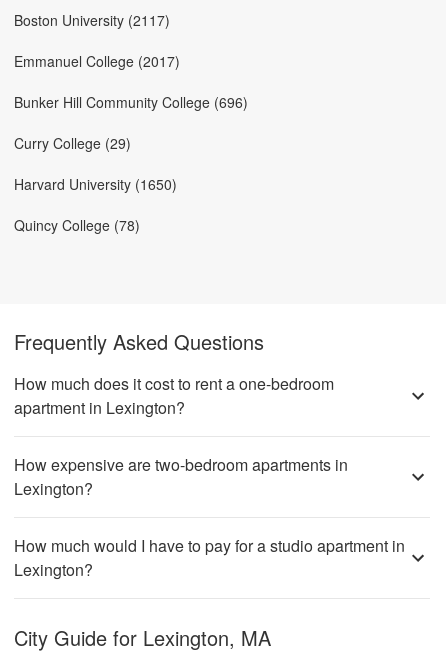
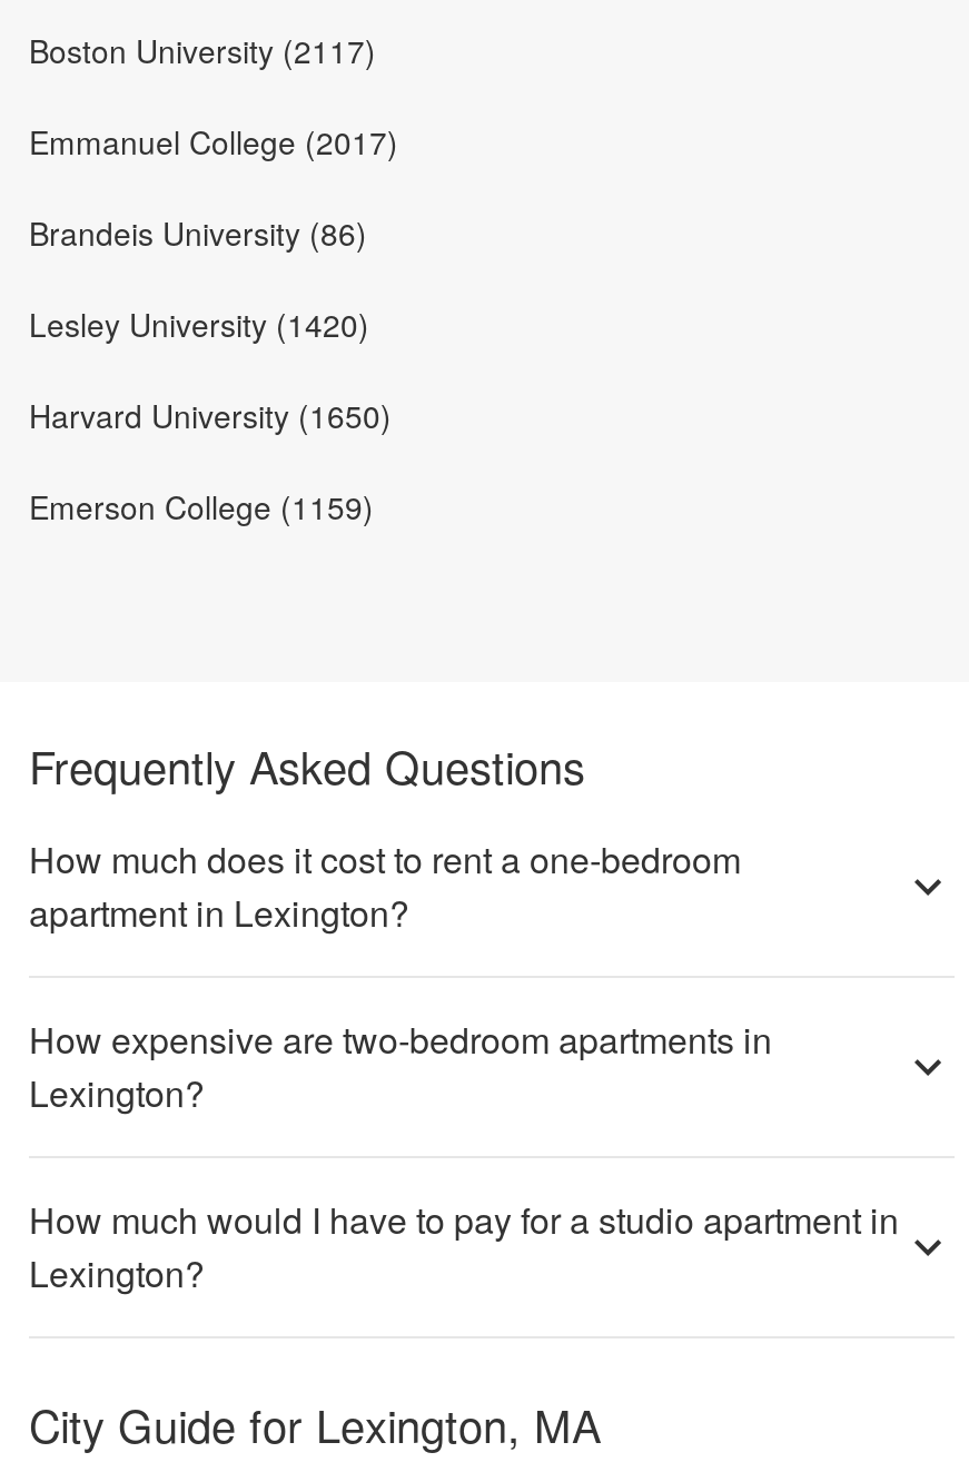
[14,92,248,112] Bunker Hill Community College (696) -> [29,210,367,255] Brandeis University (86)
[14,133,131,153] Curry College (29) -> [29,302,369,346] Lesley University (1420)
[14,215,140,235] Quincy College (78) -> [29,484,374,528] Emerson College (1159)

